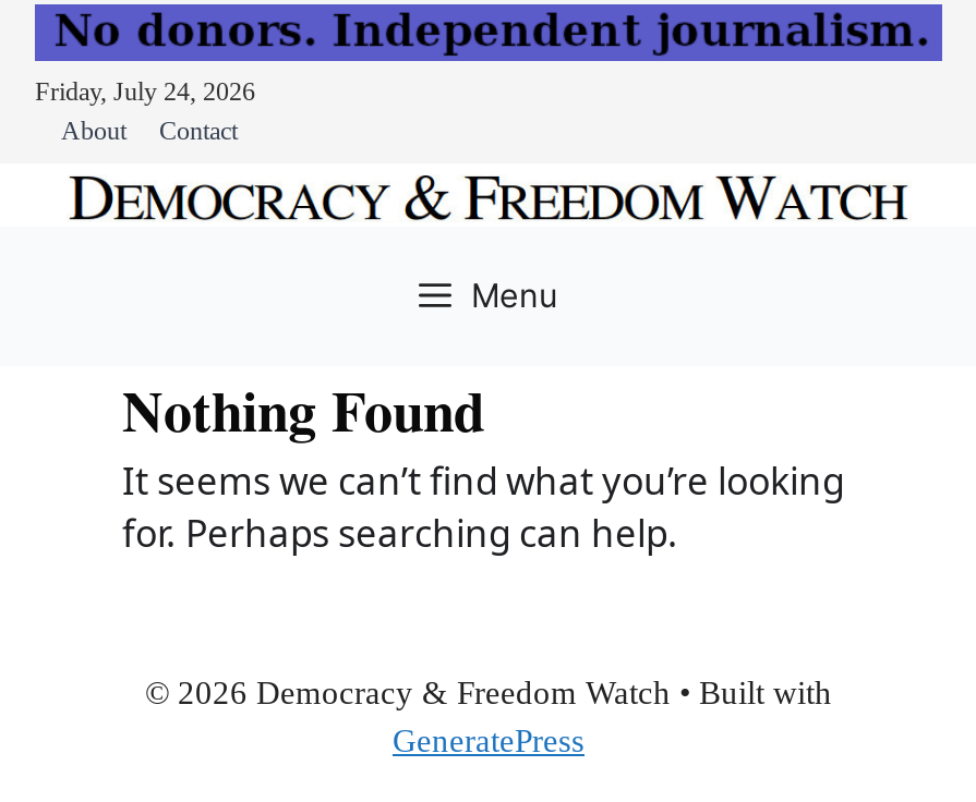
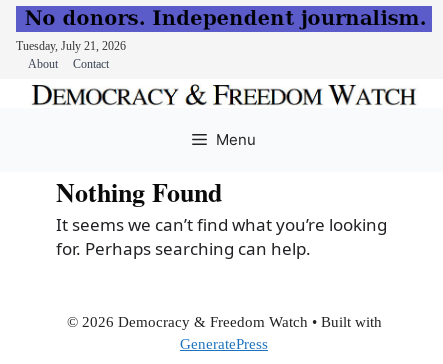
[35,76,255,107] Friday, July 24, 2026 -> [16,39,126,53] Tuesday, July 21, 2026

